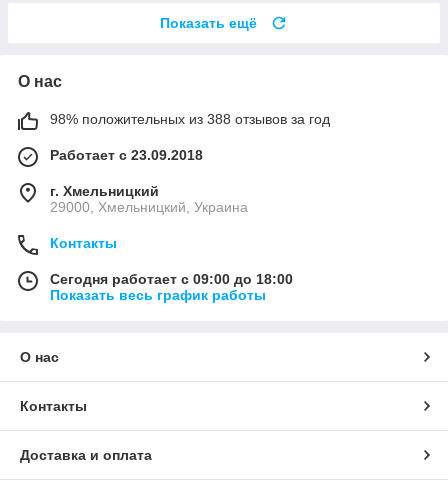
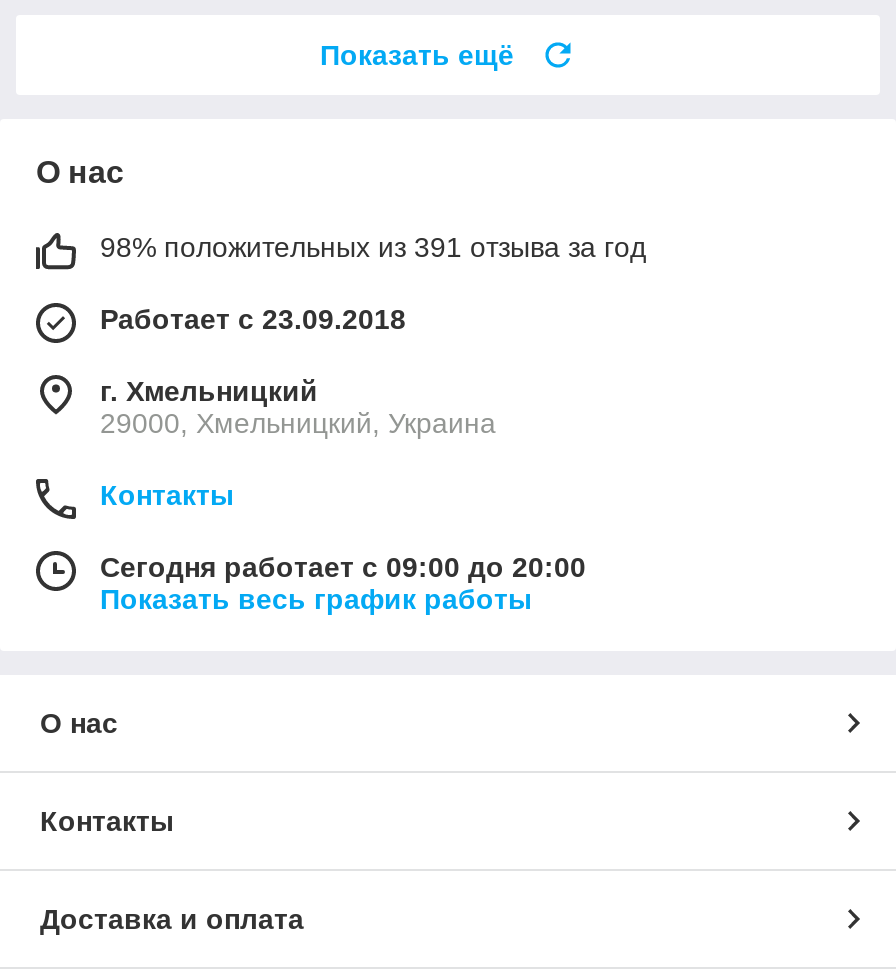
[50,111,330,127] 98% положительных из 388 отзывов за год -> [100,232,646,264] 98% положительных из 391 отзыва за год
[50,271,293,287] Сегодня работает с 09:00 до 18:00 -> [100,552,586,584] Сегодня работает с 09:00 до 20:00

